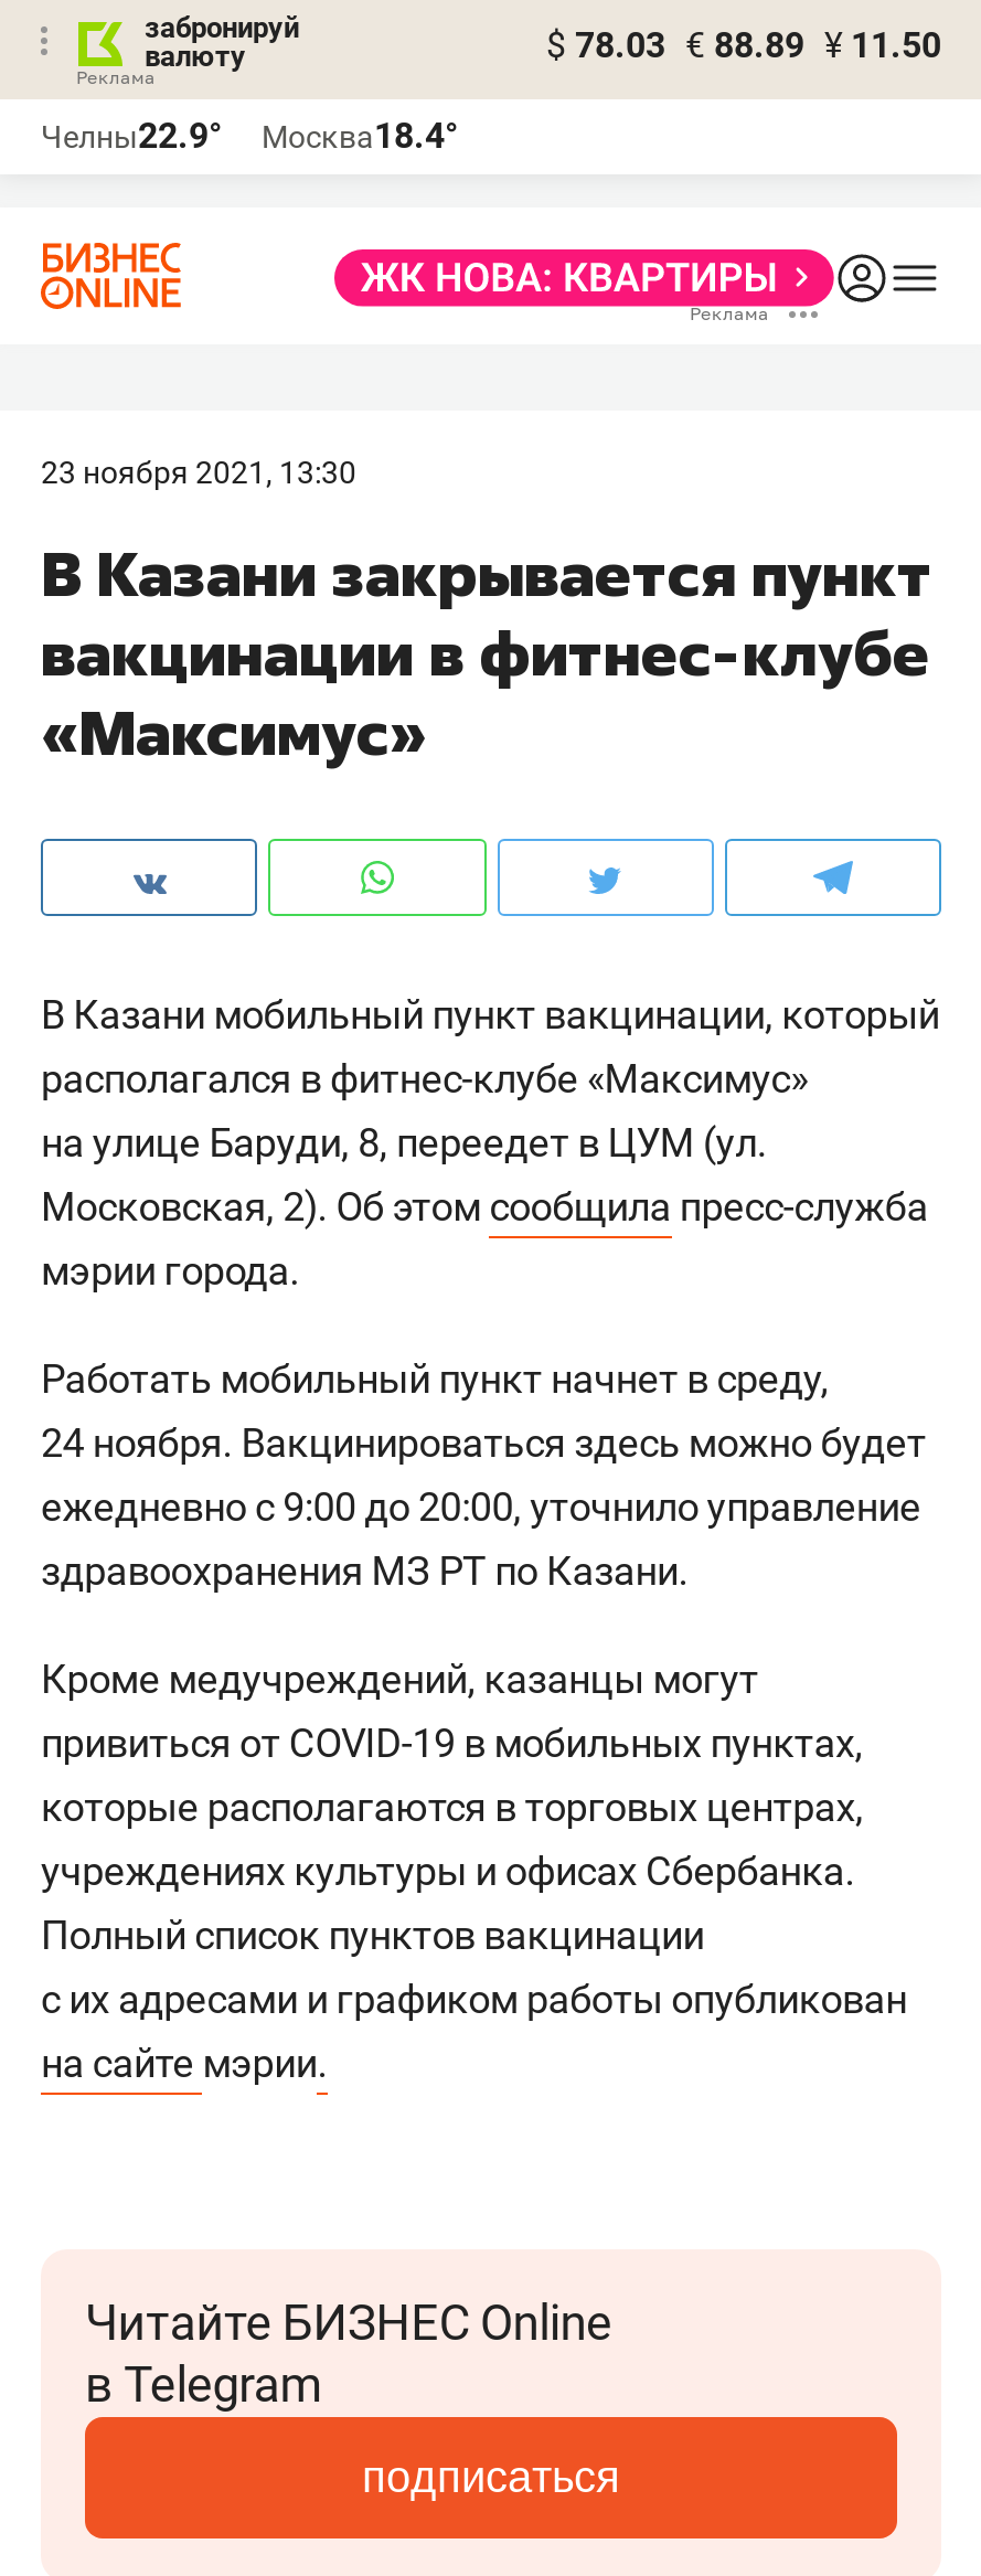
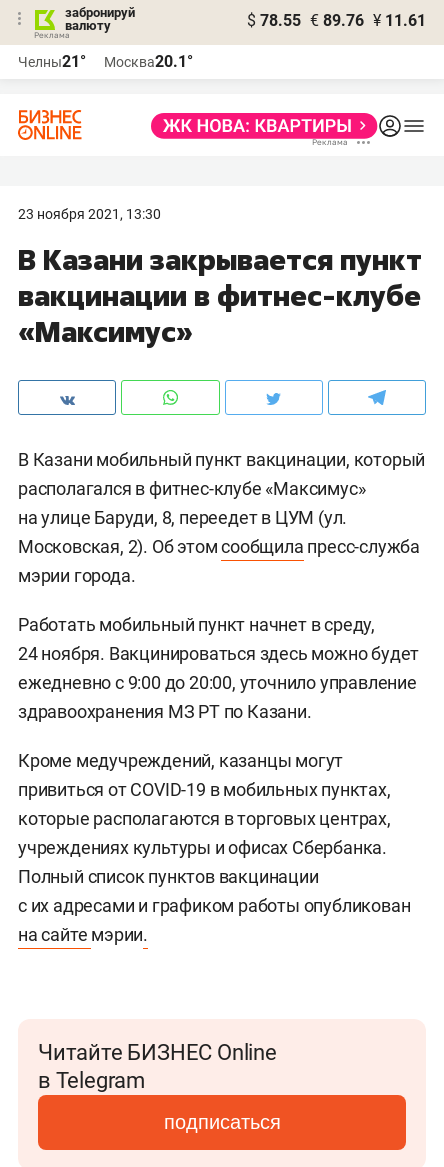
[546,24,941,66] $ 78.03 € 88.89 ¥ 11.50 -> [247,11,426,30] $ 78.55 € 89.76 ¥ 11.61
[41,115,222,157] Челны22.9° -> [18,52,86,71] Челны21°
[262,115,458,157] Москва18.4° -> [104,52,193,71] Москва20.1°

